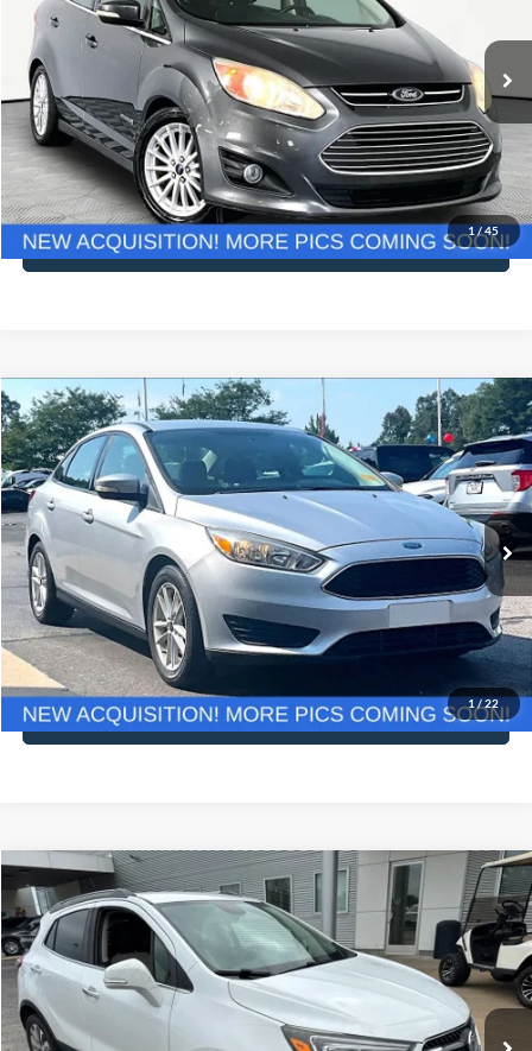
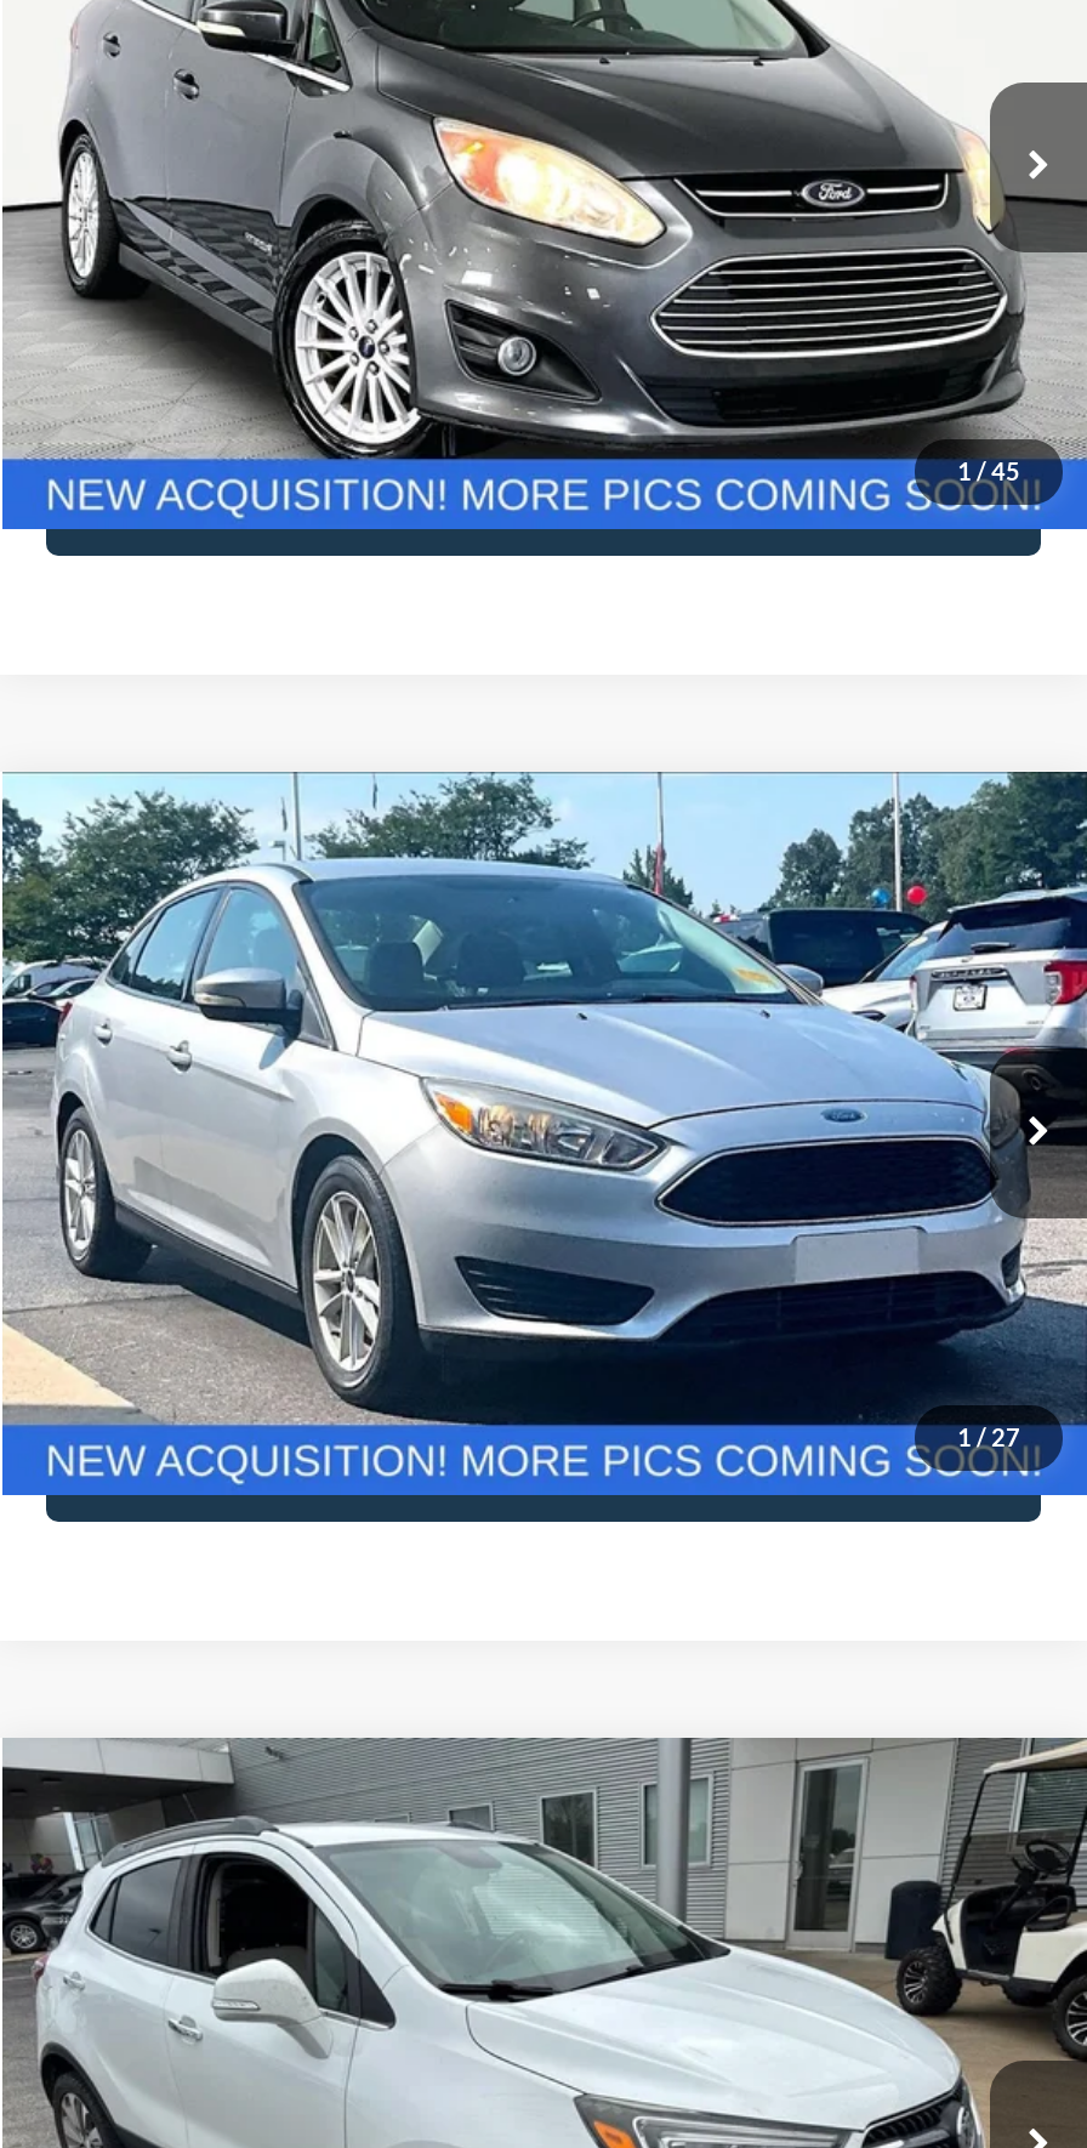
[468,696,499,710] 1 / 22 -> [957,1423,1020,1452] 1 / 27

